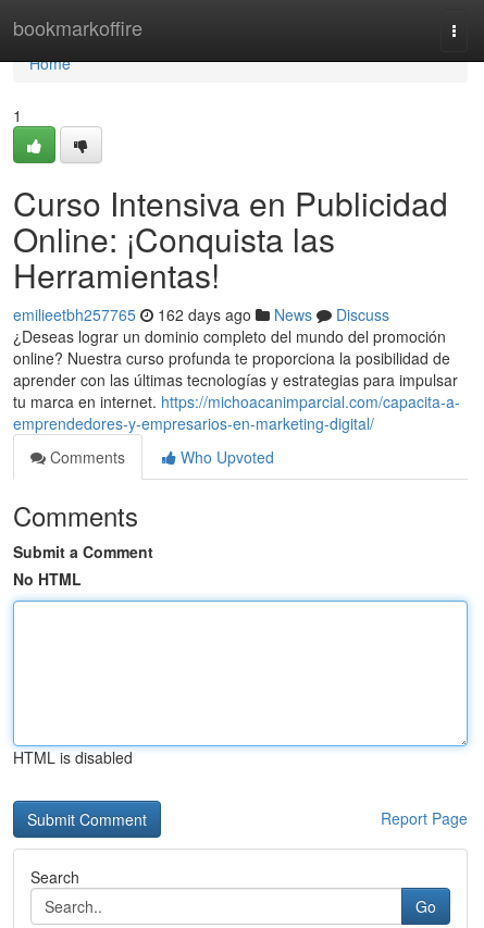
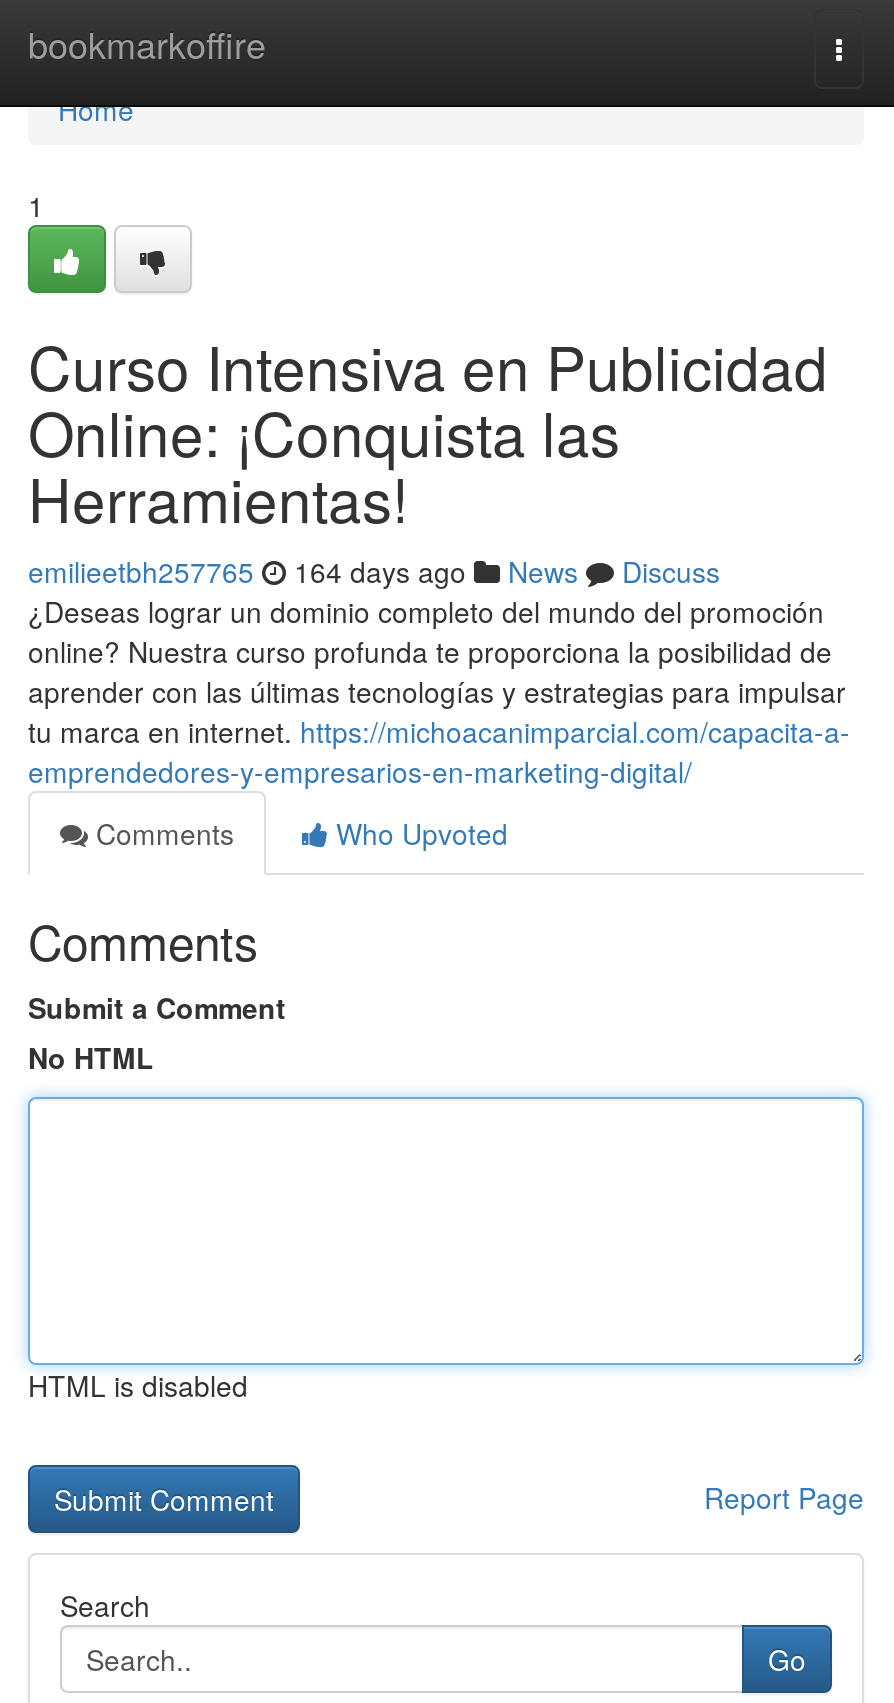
[13,304,389,325] emilieetbh257765 162 days ago News Discuss -> [28,551,720,591] emilieetbh257765 164 days ago News Discuss

